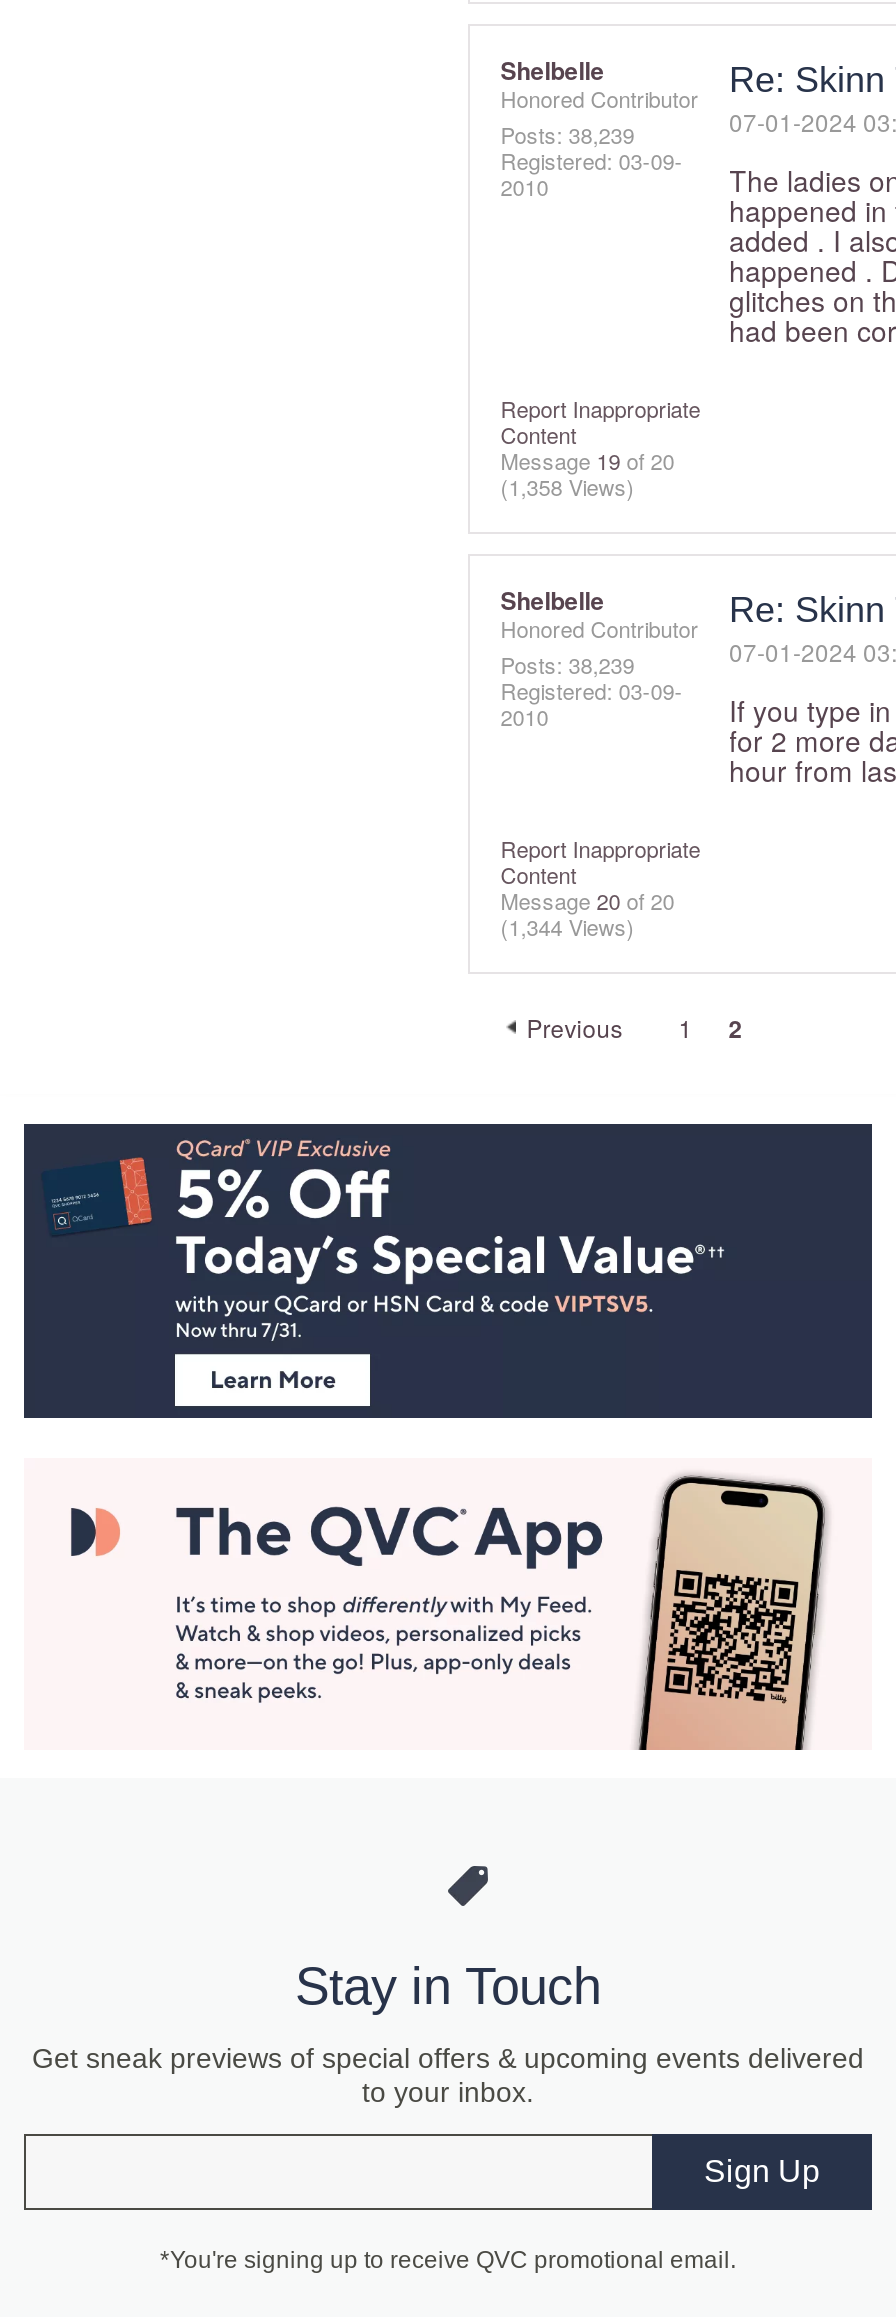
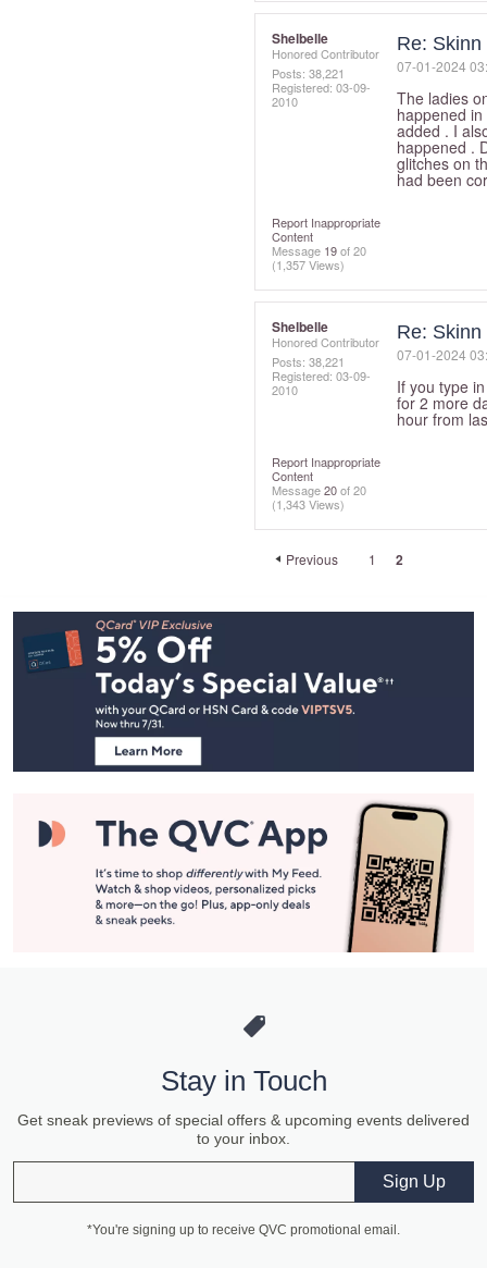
[500,119,634,151] Posts: 38,239 -> [272,65,345,82] Posts: 38,221
[500,471,634,503] (1,358 Views) -> [272,256,345,274] (1,357 Views)
[500,649,634,681] Posts: 38,239 -> [272,353,345,370] Posts: 38,221
[500,911,634,943] (1,344 Views) -> [272,496,345,513] (1,343 Views)

